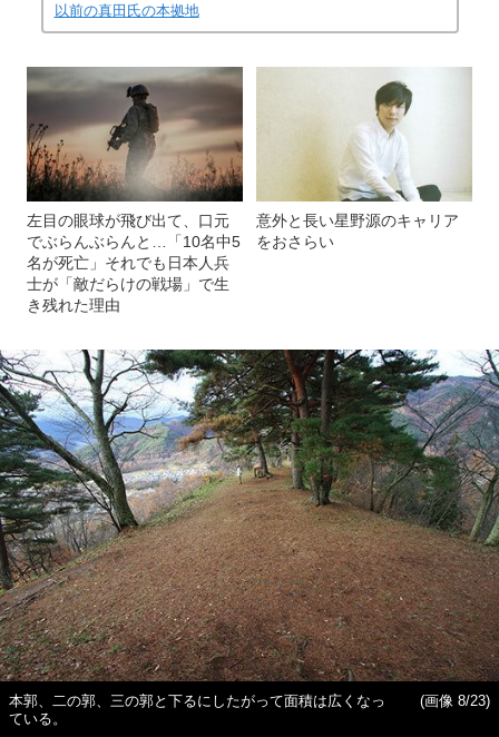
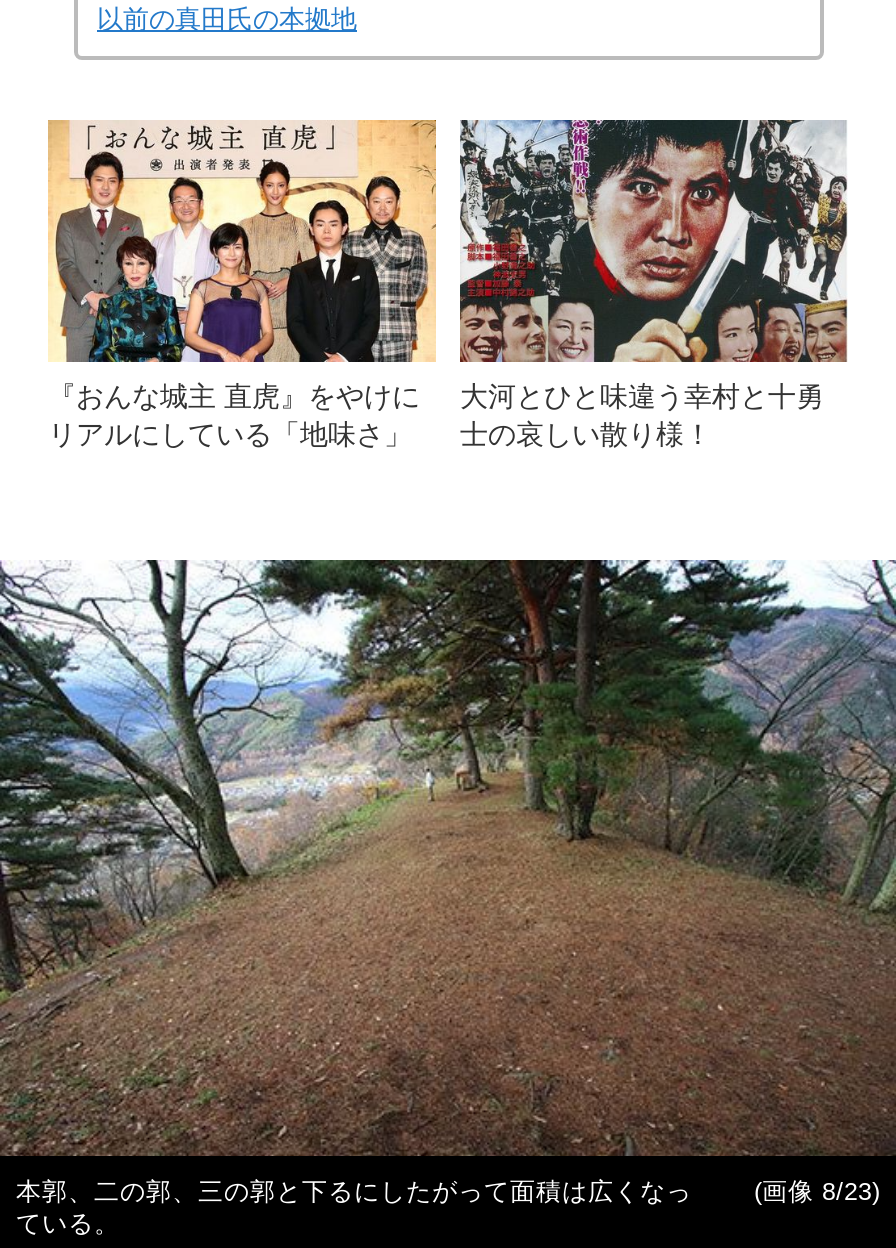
[26,66,244,203] [image] -> [48,118,436,298] [image]
[257,72,471,203] [image] -> [458,118,848,298] [image]
[27,212,241,314] 左目の眼球が飛び出て、口元 | でぶらんぶらんと…「10名中5 | 名が死亡」それでも日本人兵 | 士が「敵だらけの戦場」で生 | き残れた理由 -> [48,380,420,450] 『おんな城主 直虎』をやけに | リアルにしている「地味さ」
[256,212,459,251] 意外と長い星野源のキャリア | をおさらい -> [460,380,824,450] 大河とひと味違う幸村と十勇 | 士の哀しい散り様！

